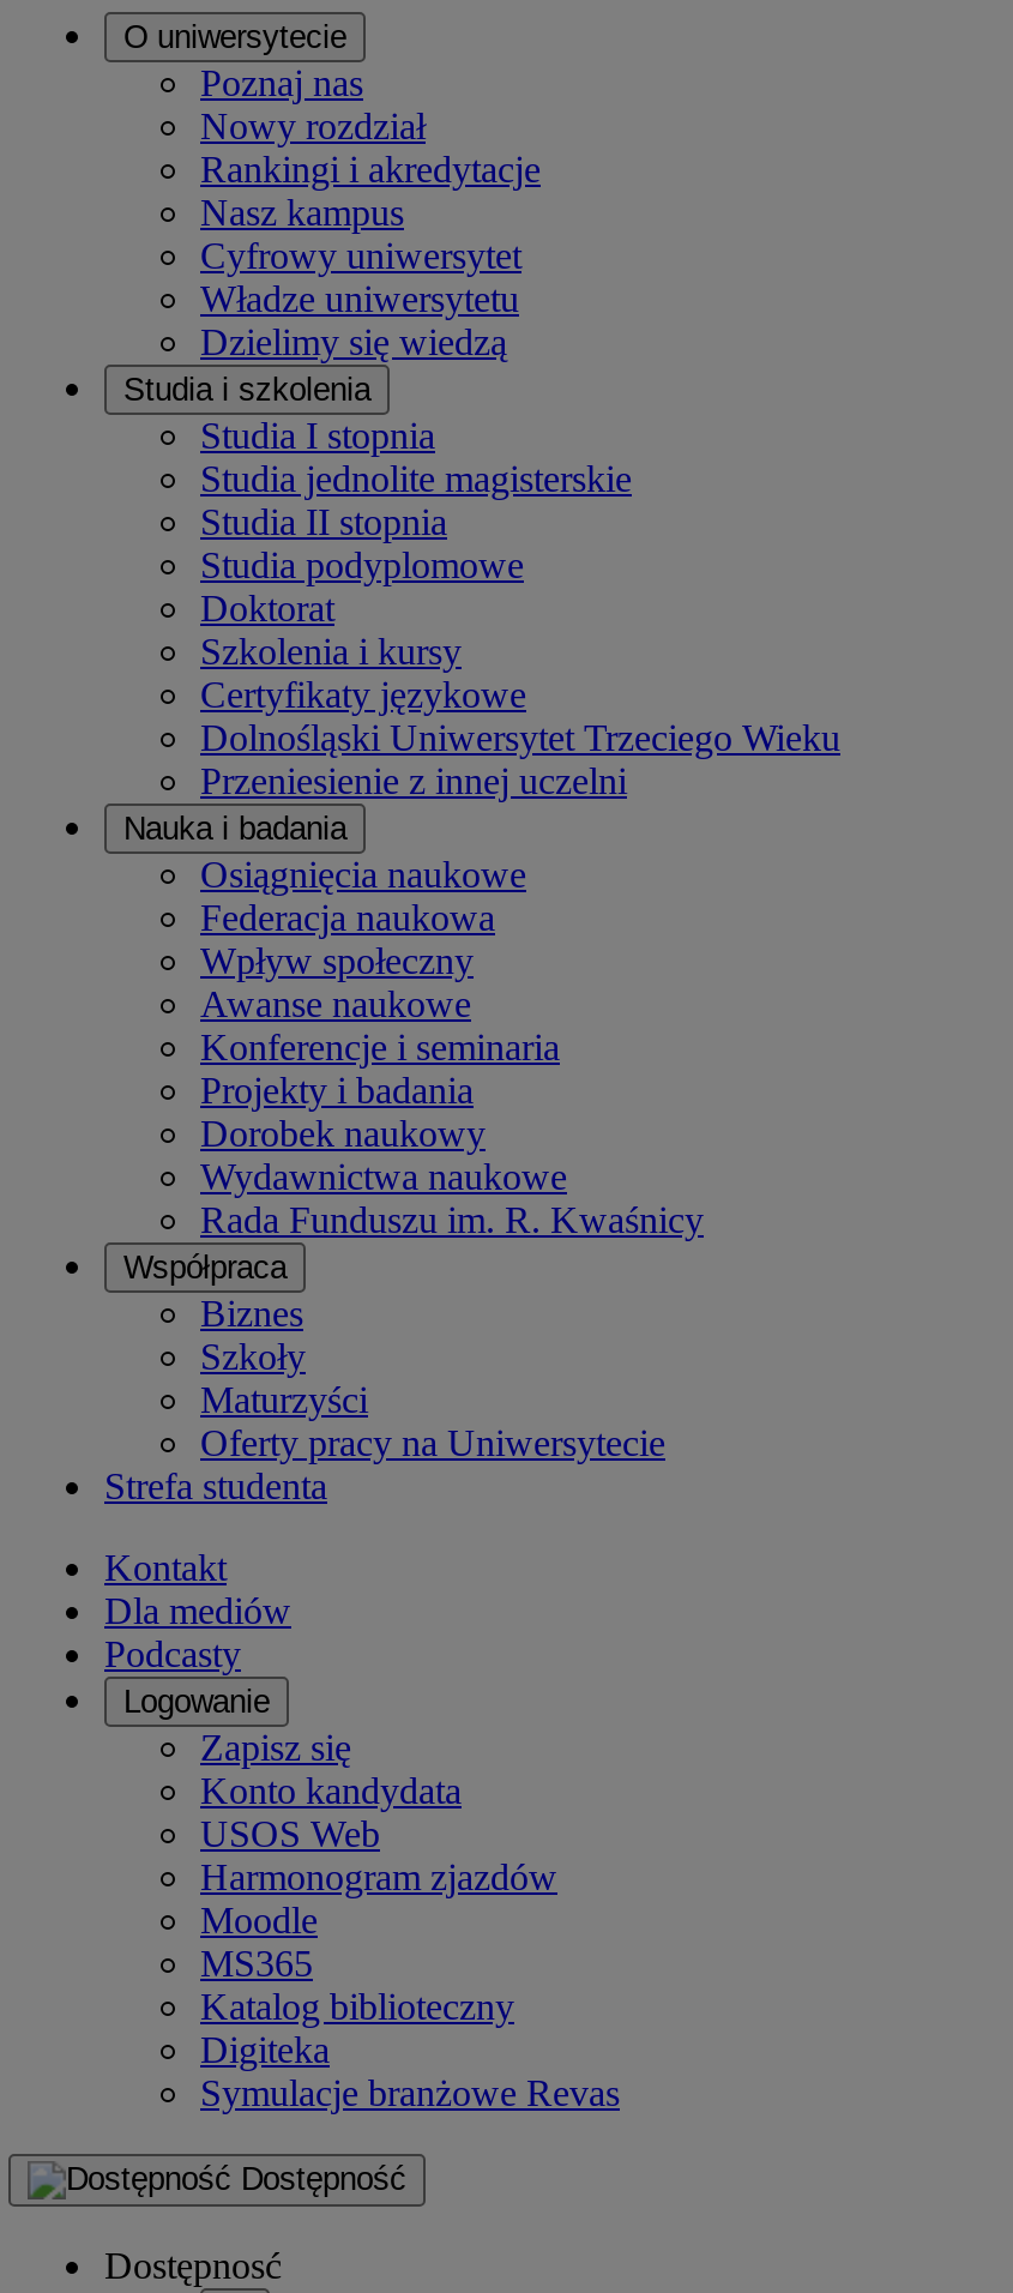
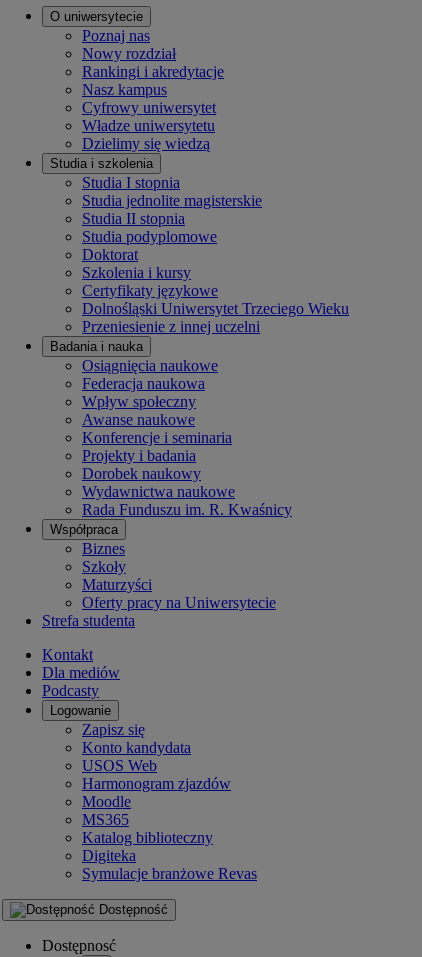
[123,811,346,847] Nauka i badania -> [50,339,143,354] Badania i nauka

